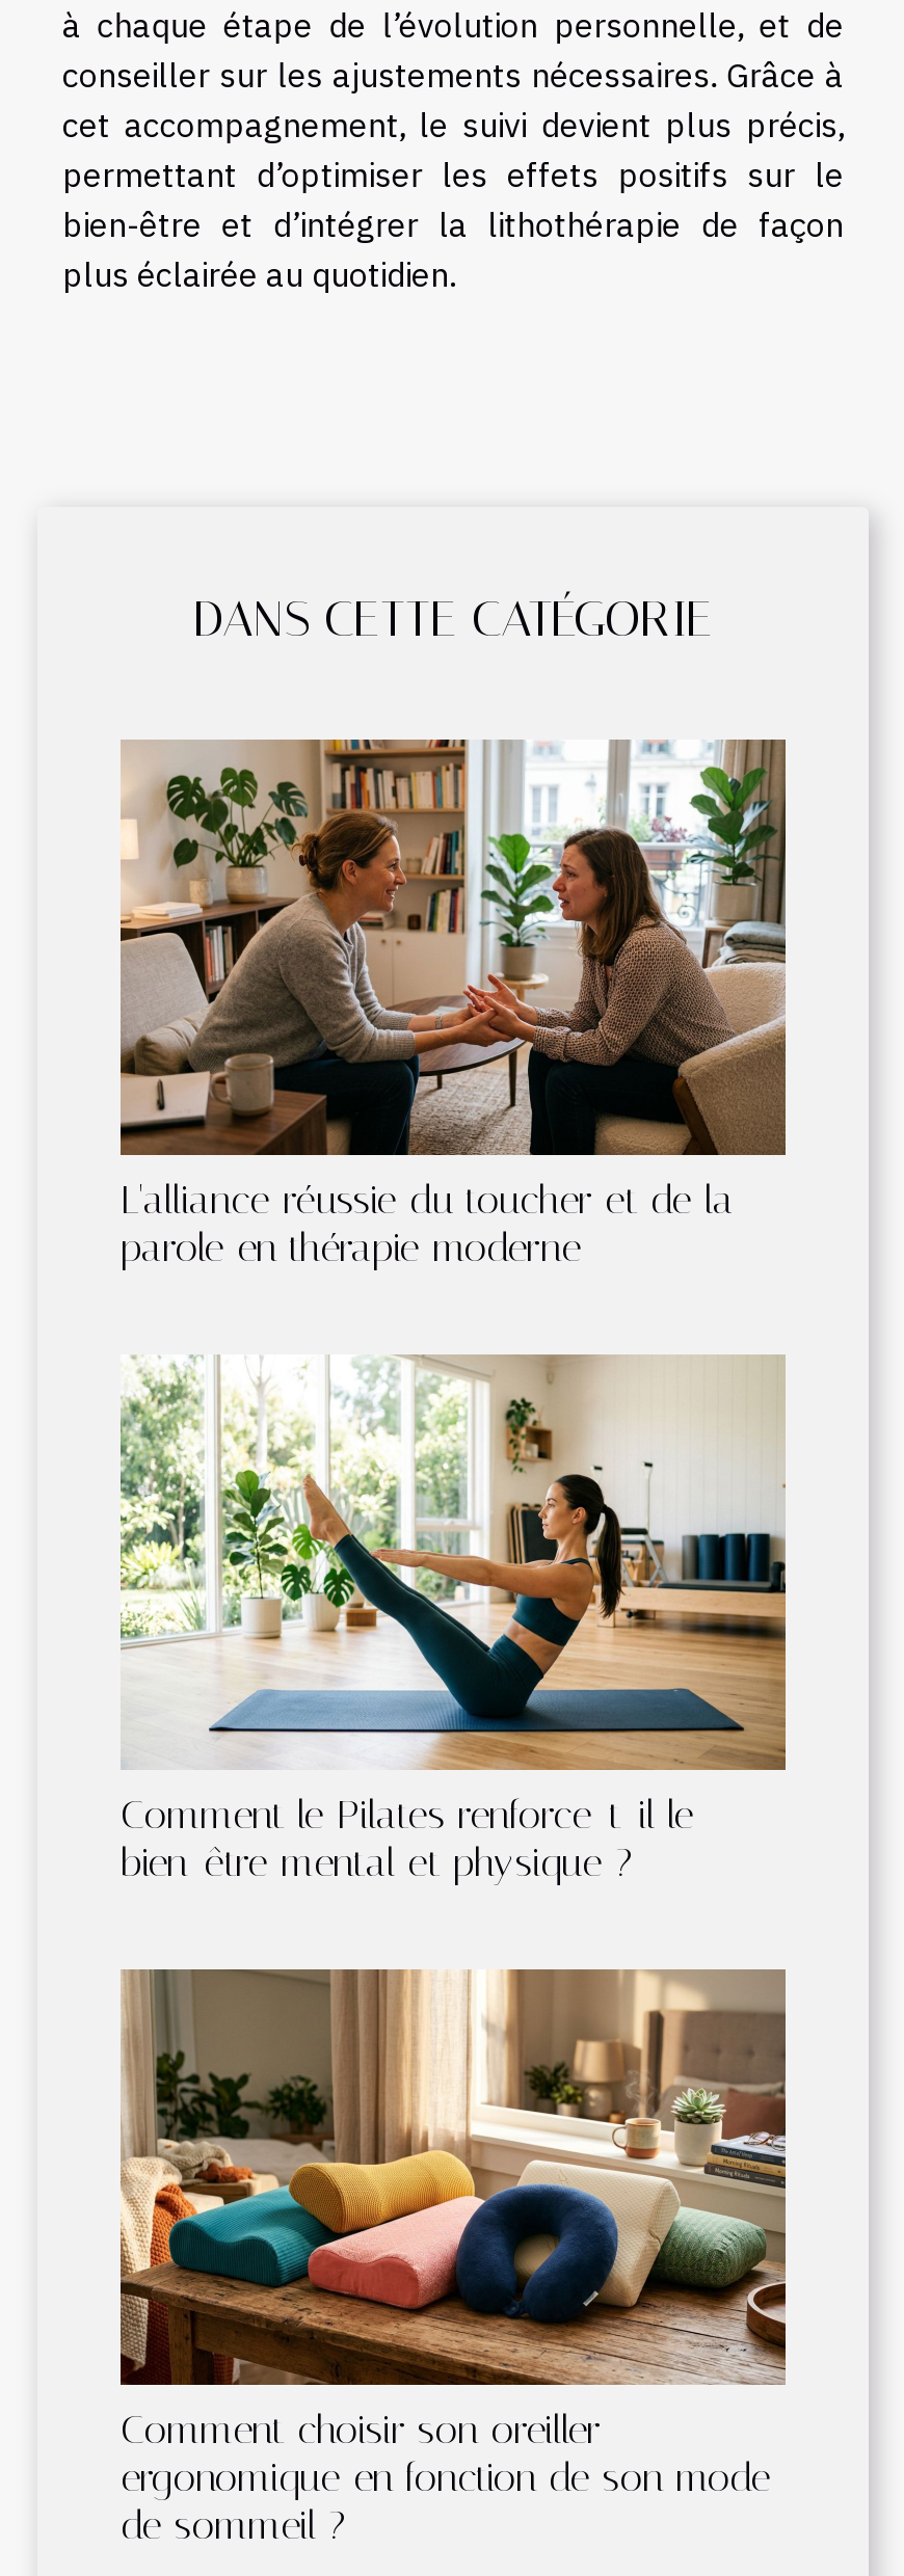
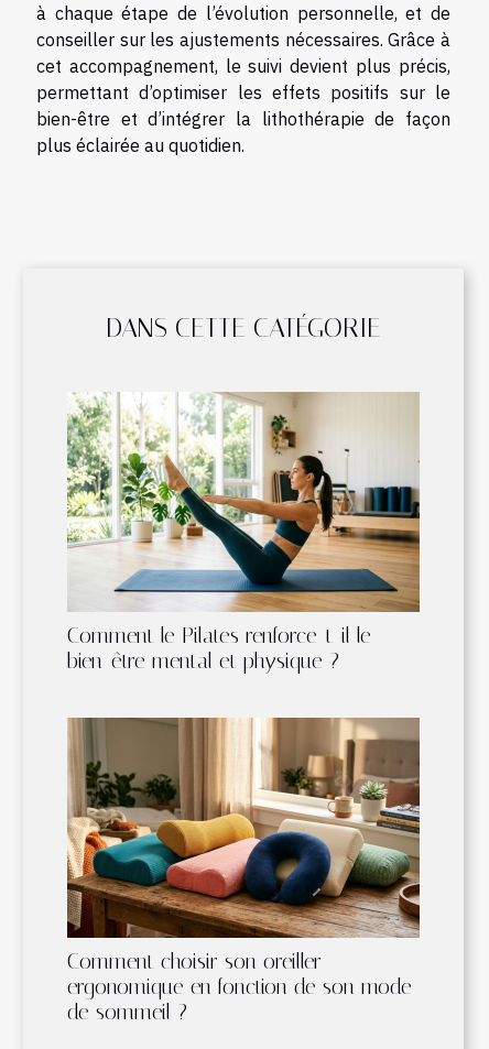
[118,737,788,1272] [image] | L'alliance réussie du toucher et de la | parole en thérapie moderne -> none

